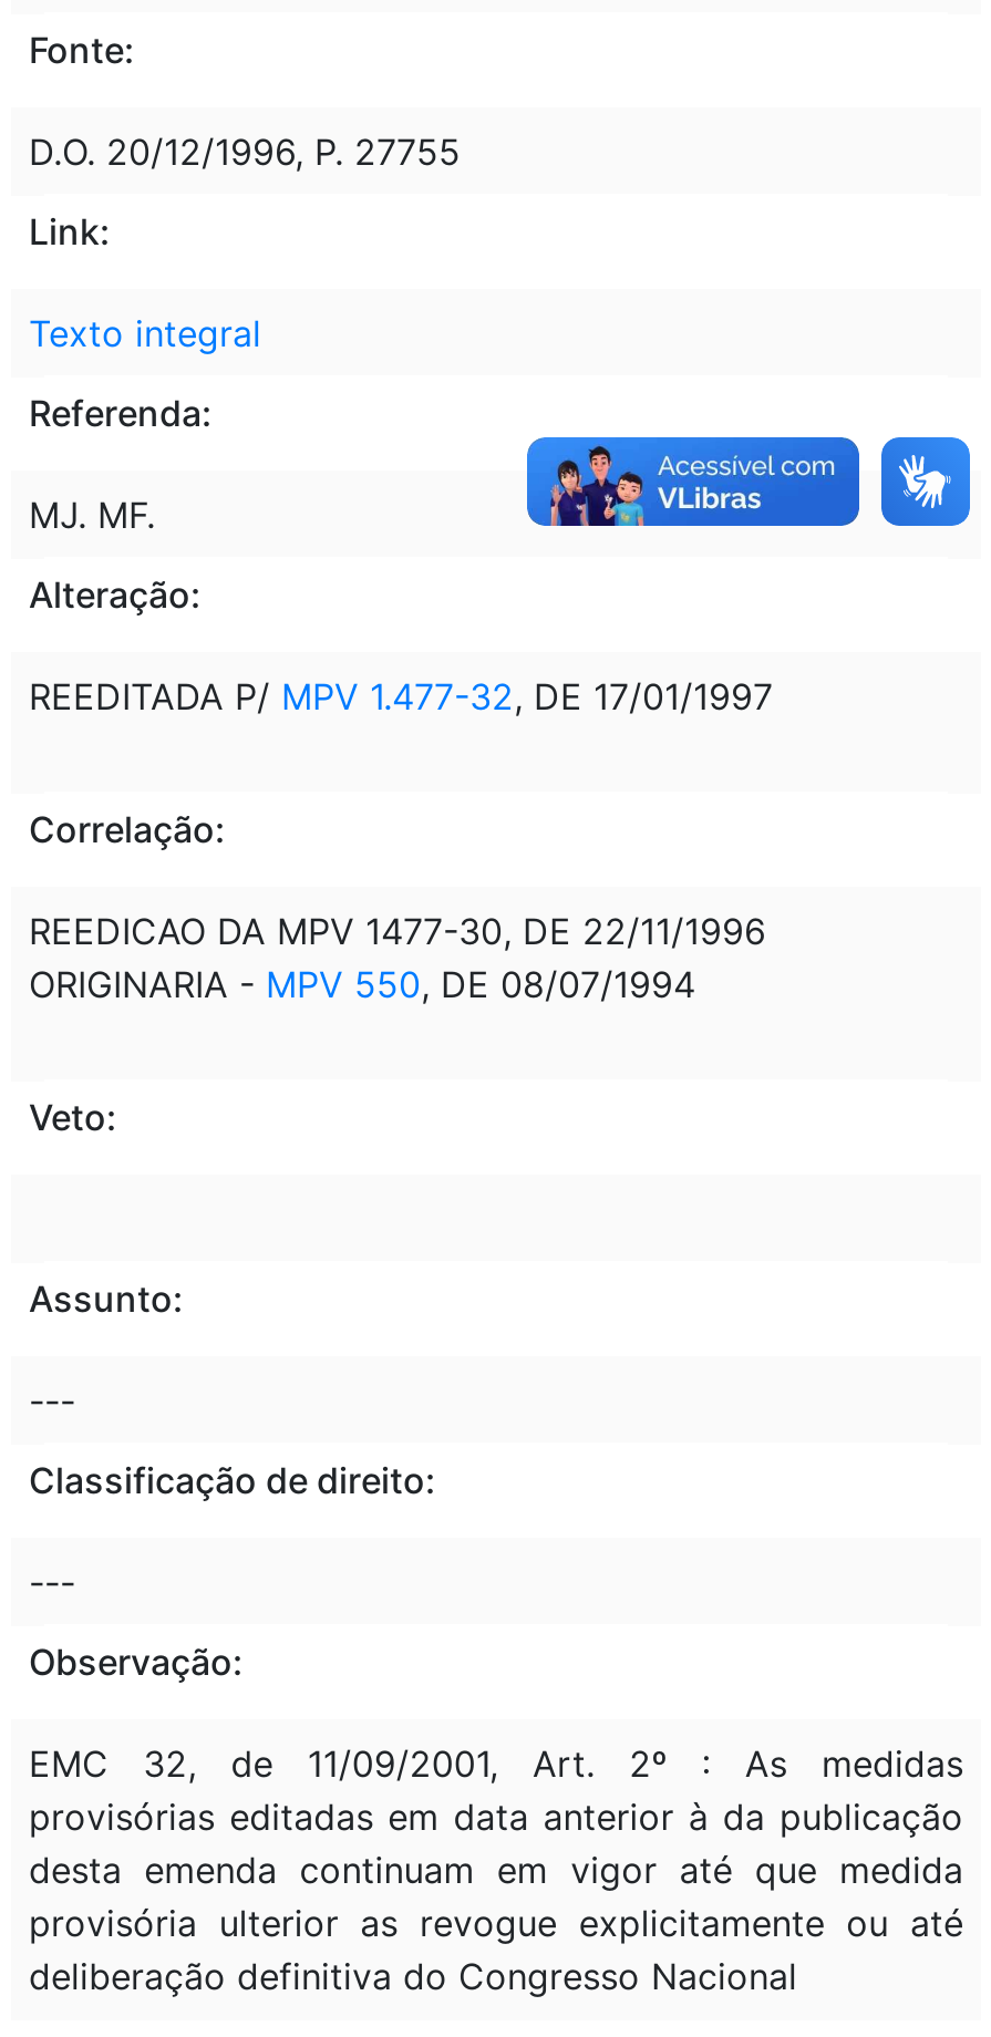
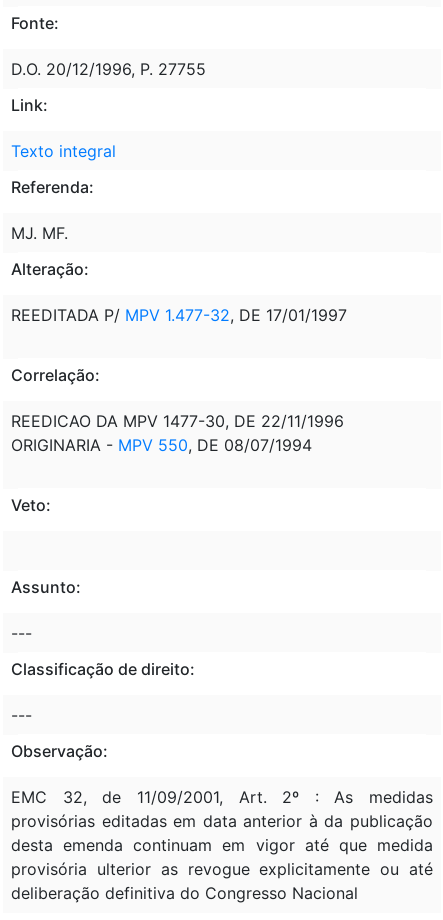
[525,435,861,528] [image] -> none
[879,435,972,528] [image] -> none

